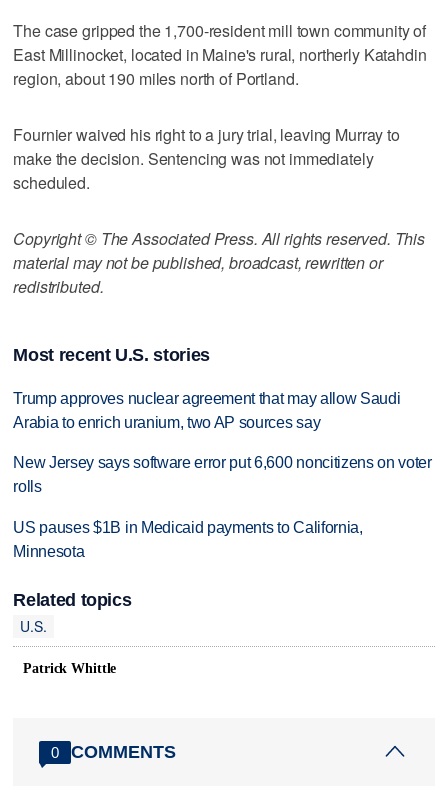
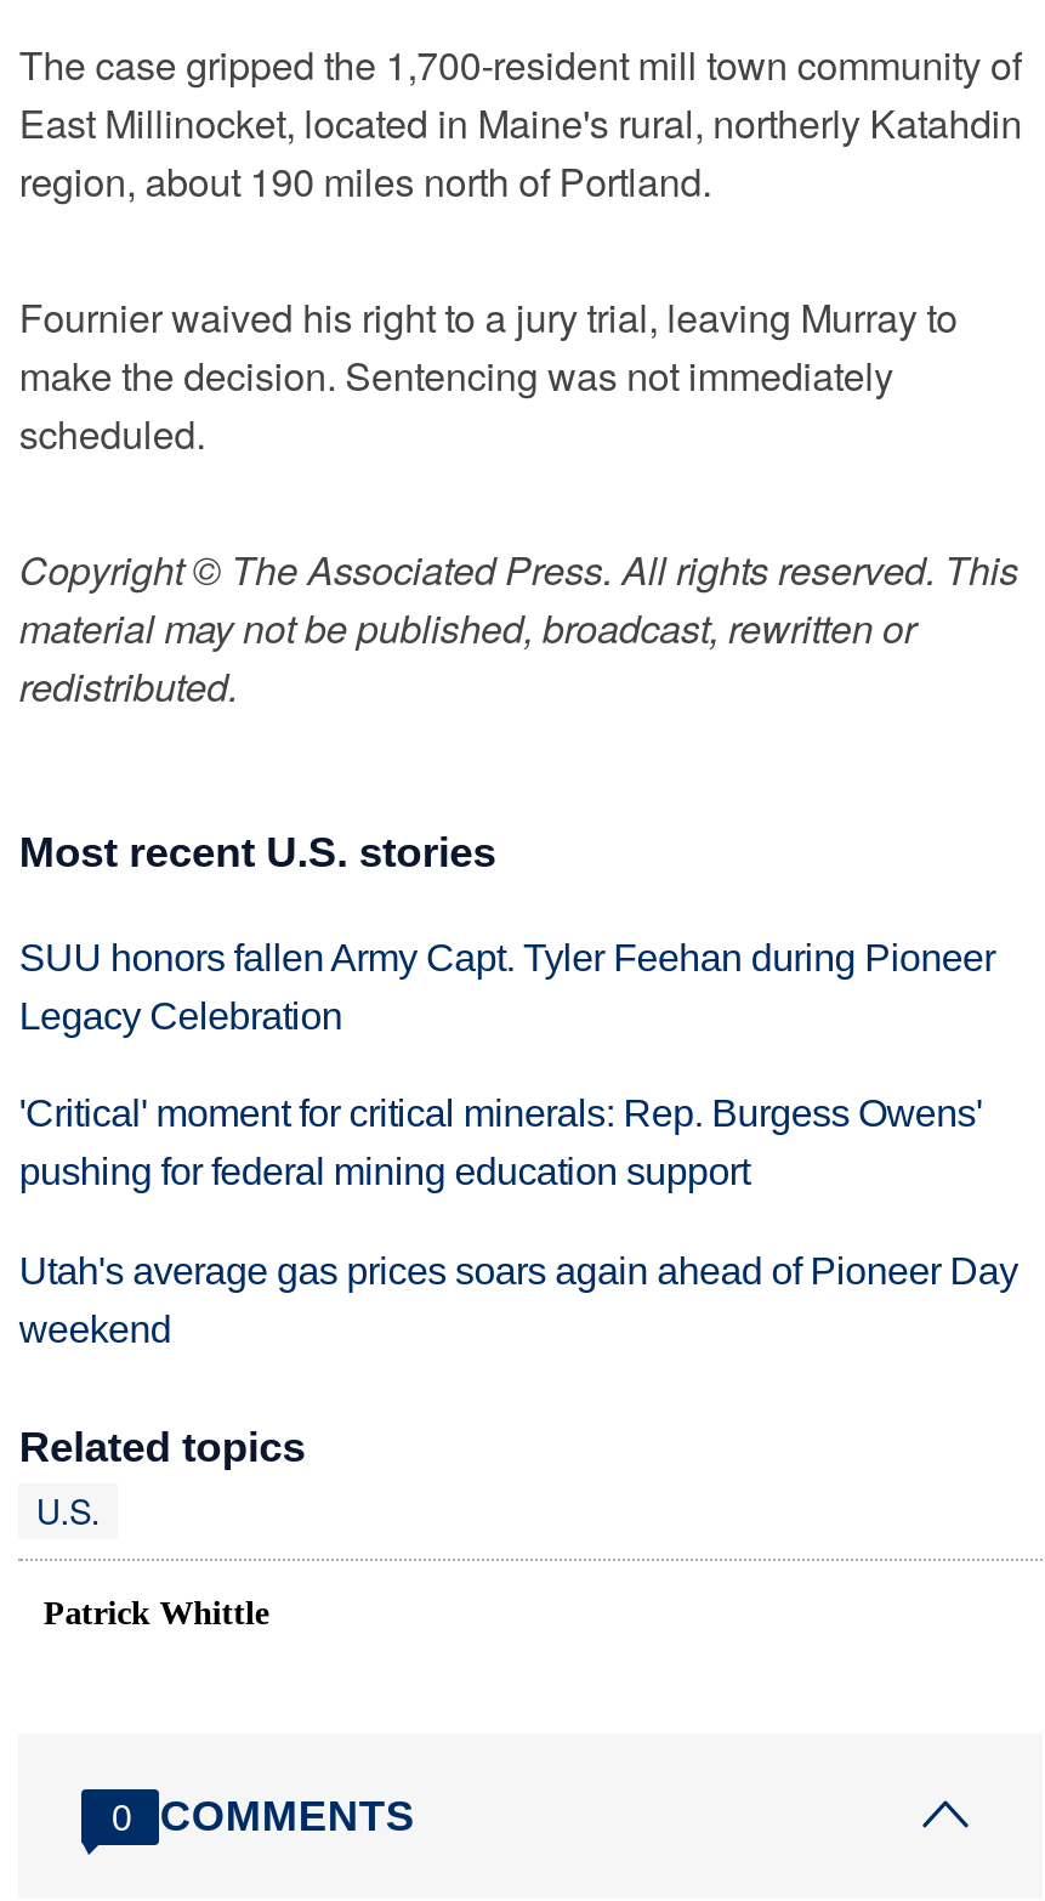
[13,390,400,431] Trump approves nuclear agreement that may allow Saudi | Arabia to enrich uranium, two AP sources say -> [19,936,995,1036] SUU honors fallen Army Capt. Tyler Feehan during Pioneer | Legacy Celebration
[13,454,432,495] New Jersey says software error put 6,600 noncitizens on voter | rolls -> [19,1093,982,1193] 'Critical' moment for critical minerals: Rep. Burgess Owens' | pushing for federal mining education support
[13,519,363,560] US pauses $1B in Medicaid payments to California, | Minnesota -> [19,1251,1018,1350] Utah's average gas prices soars again ahead of Pioneer Day | weekend

